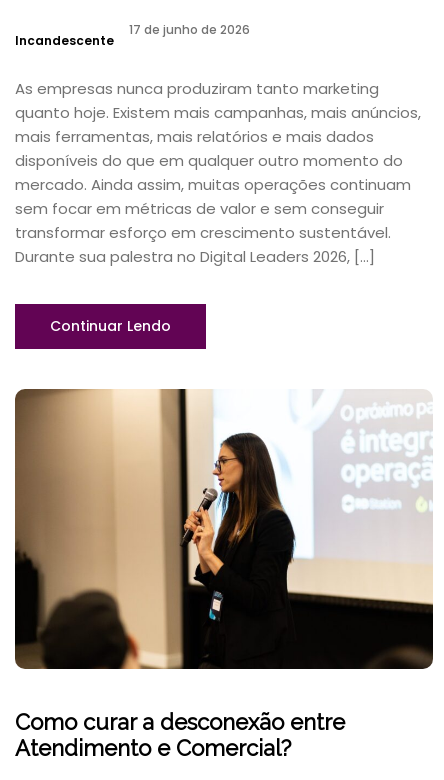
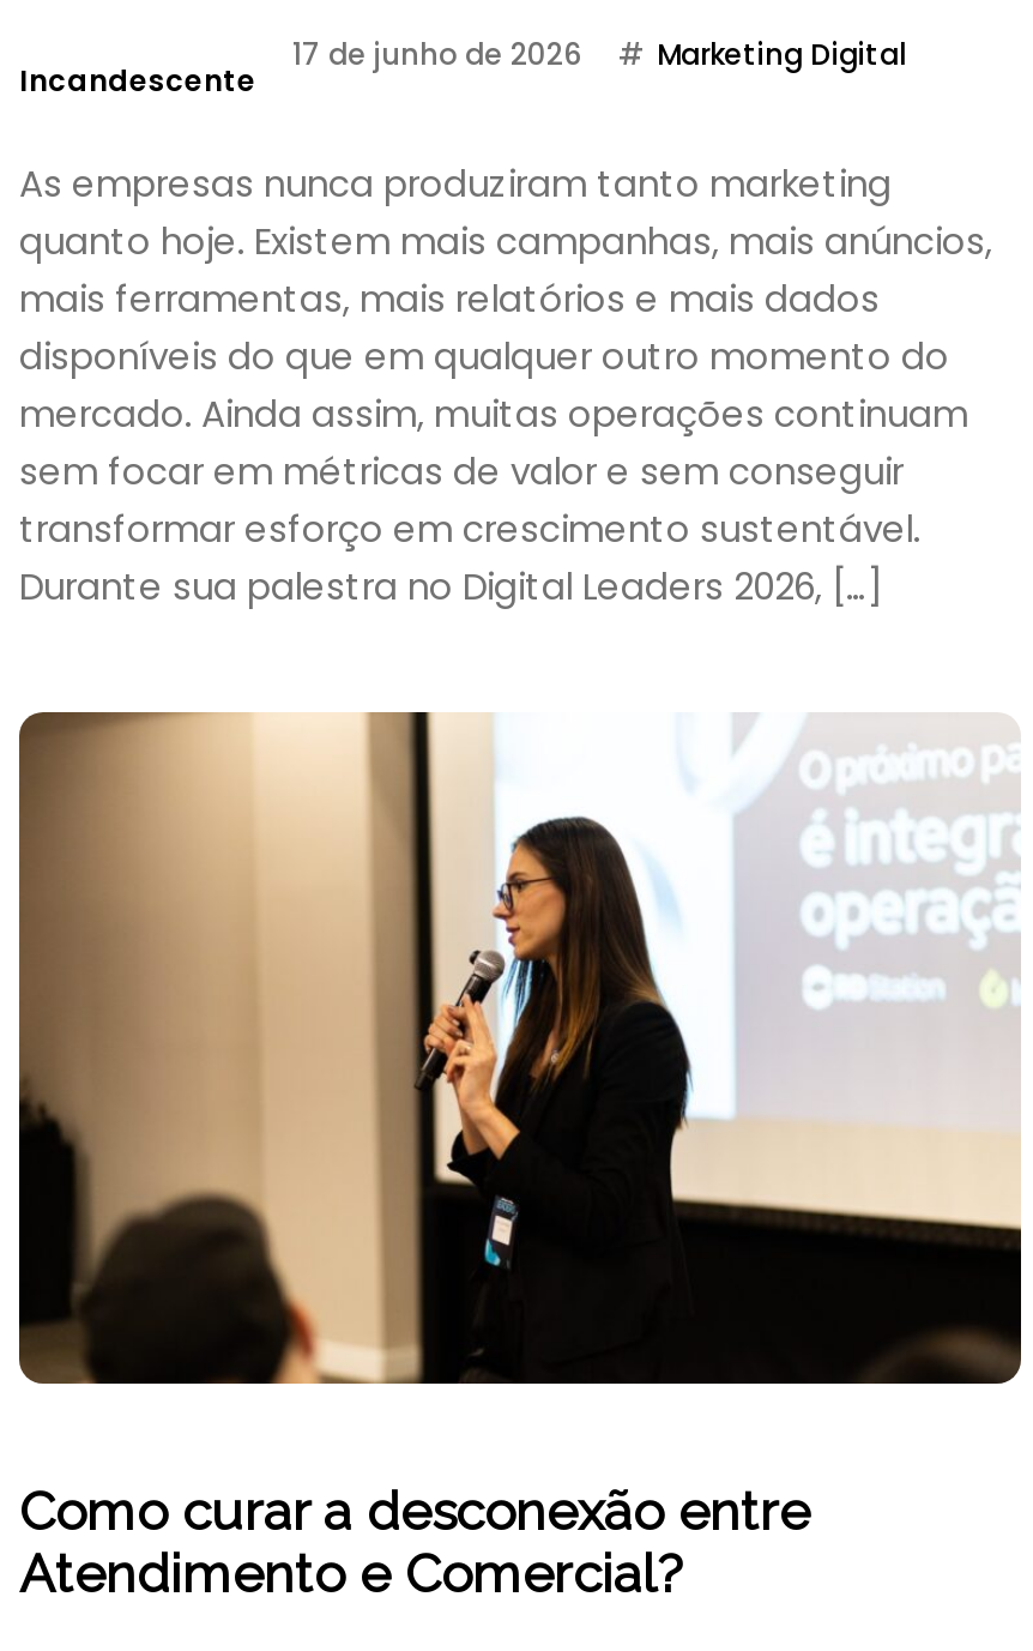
none -> [657,34,906,74] Marketing Digital
[50,316,171,336] Continuar Lendo -> none

